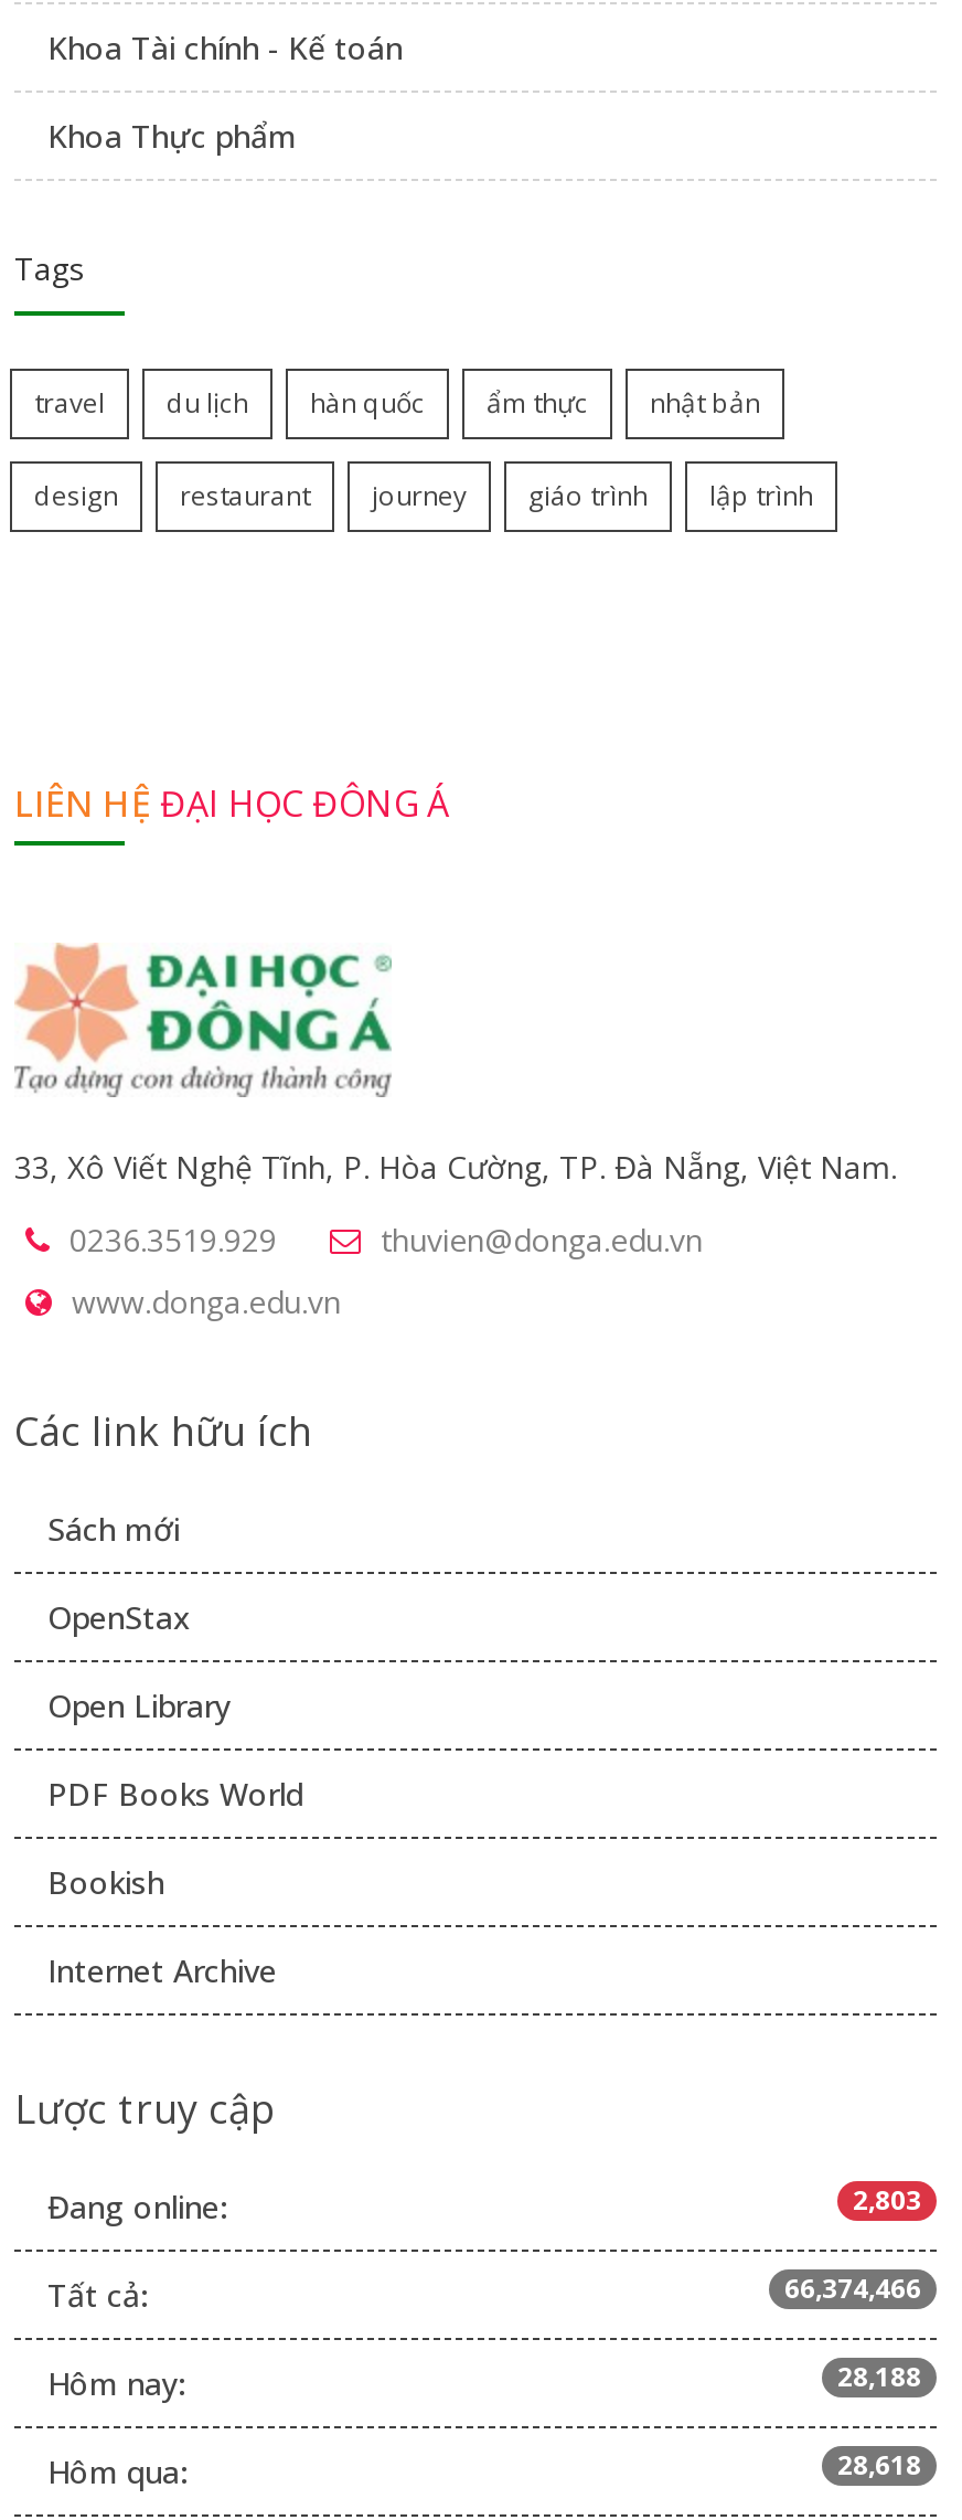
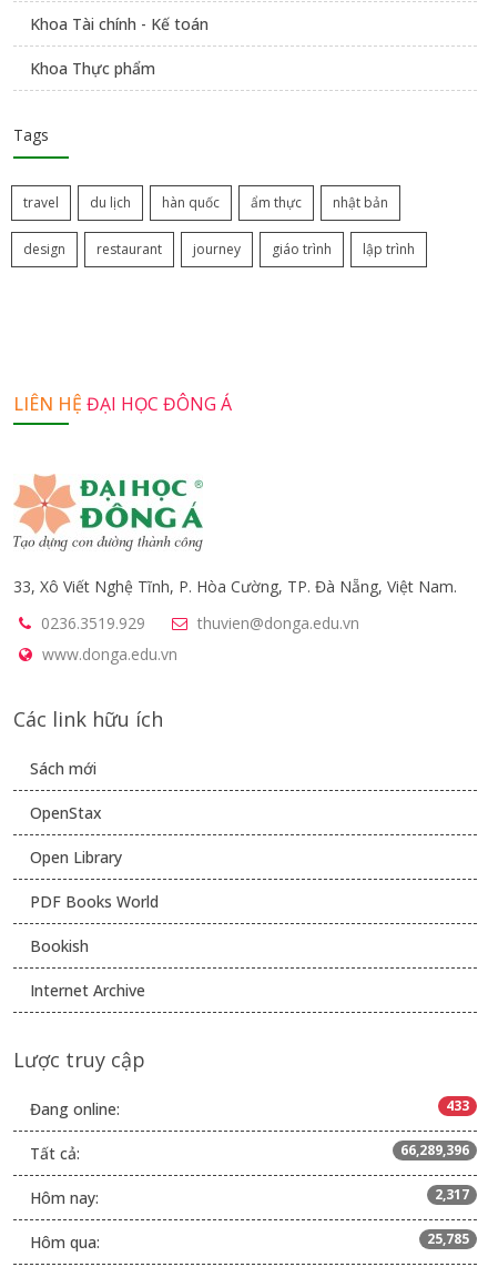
[853,2181,921,2219] 2,803 -> [446,1096,469,1115] 433
[784,2269,921,2307] 66,374,466 -> [400,1141,469,1159] 66,289,396
[837,2358,921,2395] 28,188 -> [435,1185,469,1204] 2,317
[837,2446,921,2484] 28,618 -> [427,1229,469,1248] 25,785

